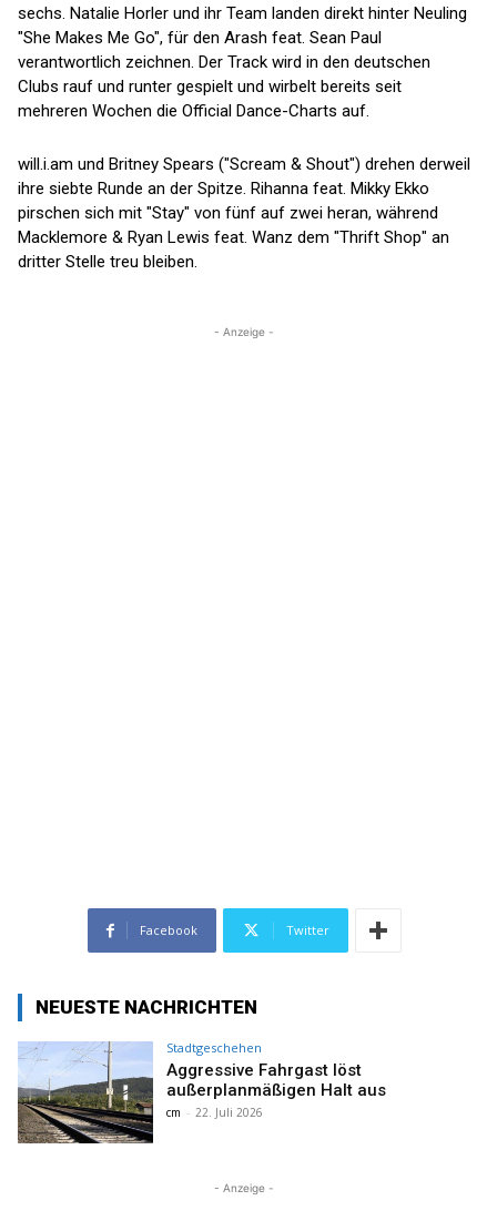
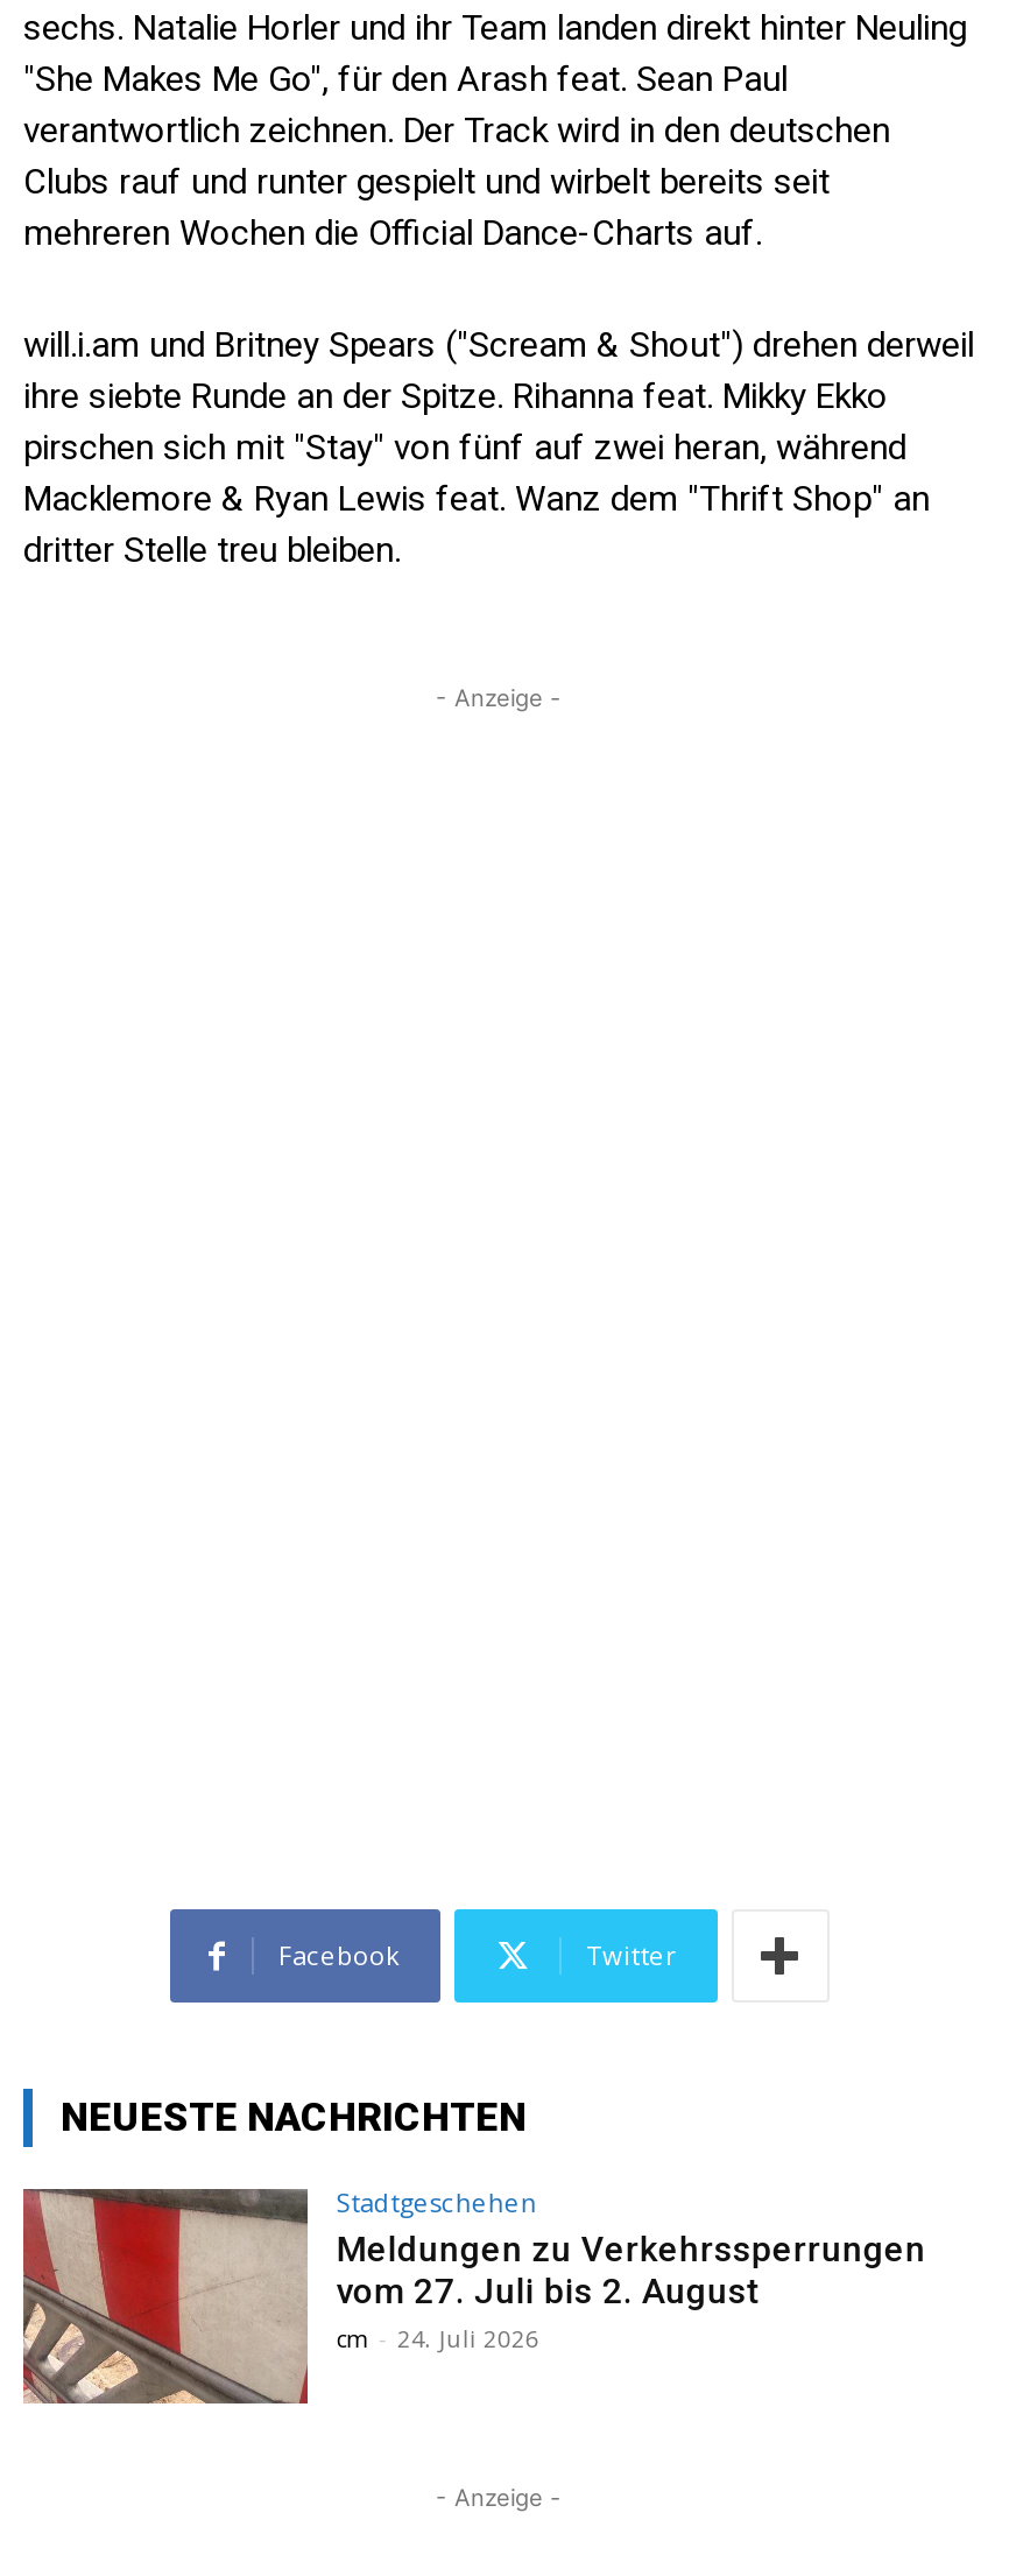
[17,1041,386,1144] [image] | Aggressive Fahrgast löst | außerplanmäßigen Halt aus | cm - 22. Juli 2026 -> [21,2187,926,2406] [image] | Meldungen zu Verkehrssperrungen | vom 27. Juli bis 2. August | cm - 24. Juli 2026

